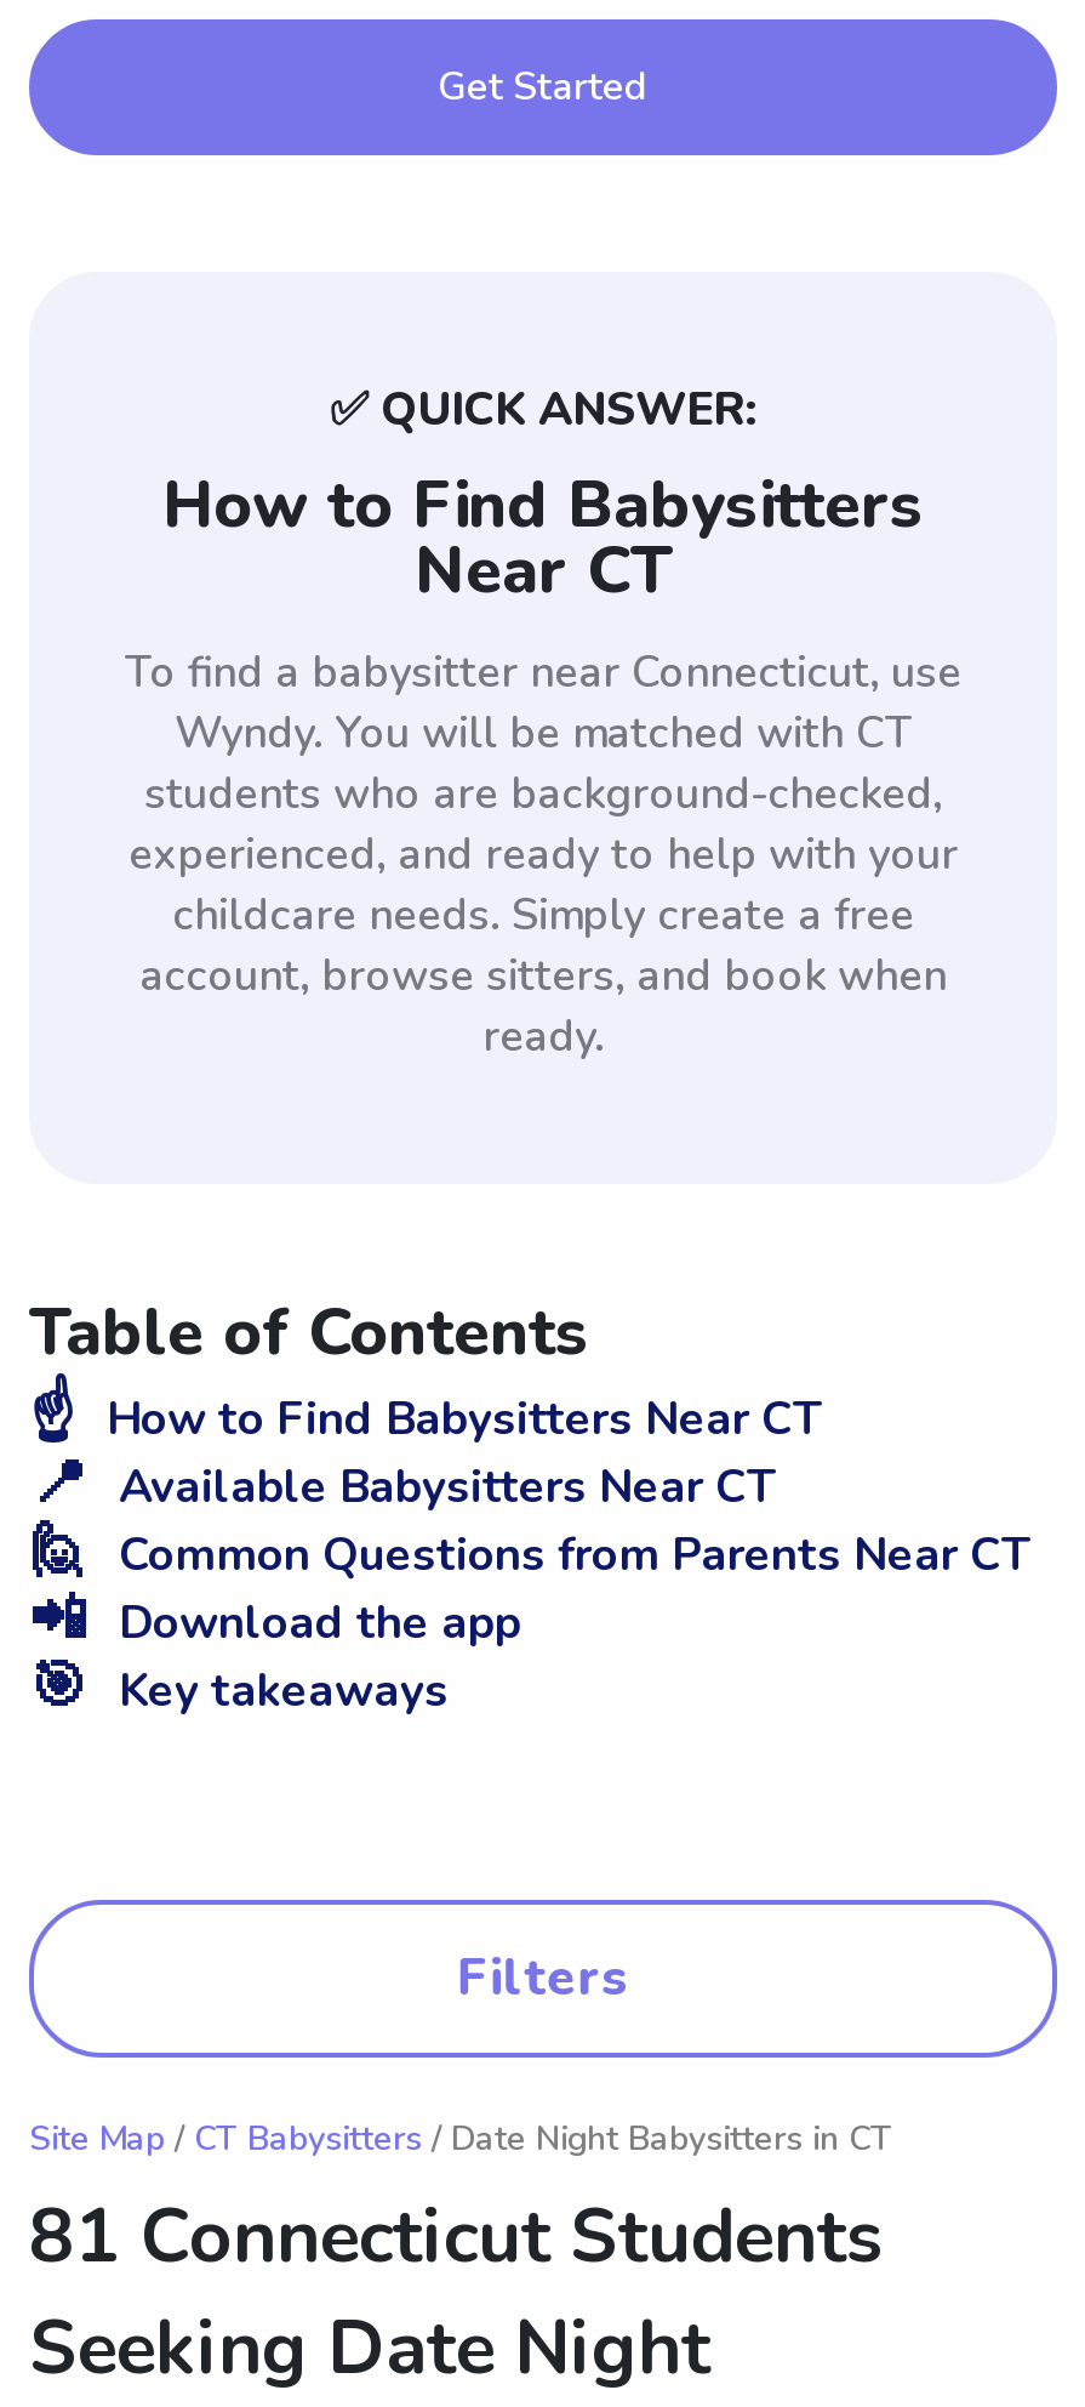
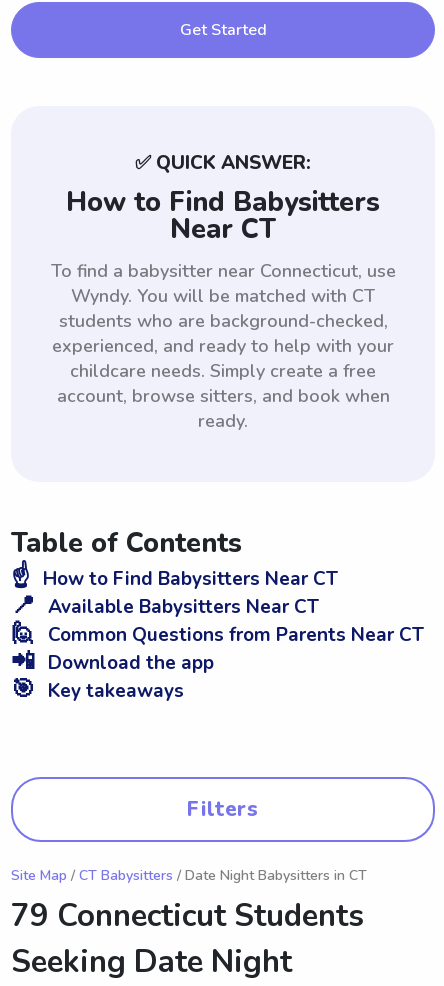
[29,2185,885,2287] 81 Connecticut Students -> [11,895,364,937] 79 Connecticut Students

